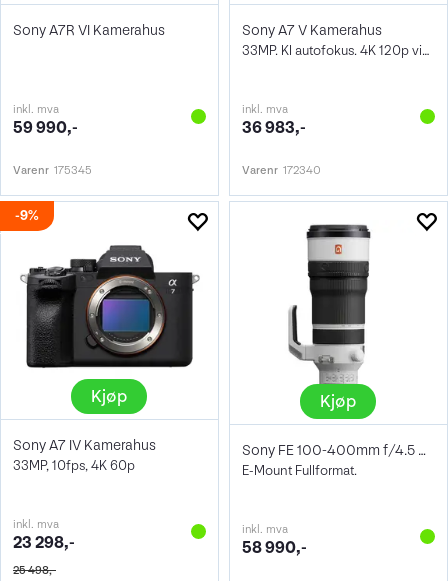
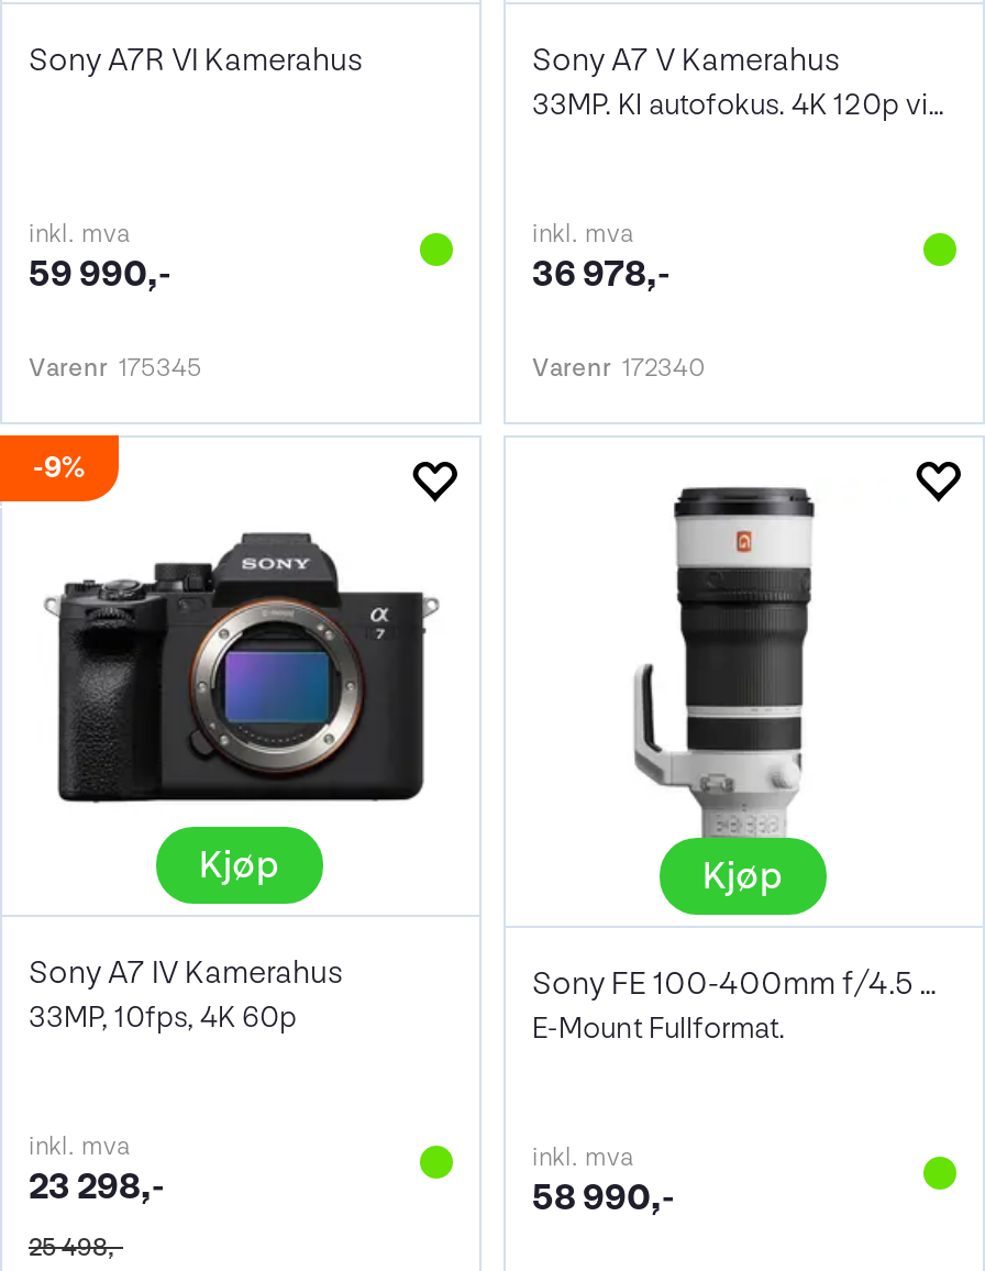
[242,118,306,138] 36 983,- -> [532,253,671,297] 36 978,-

